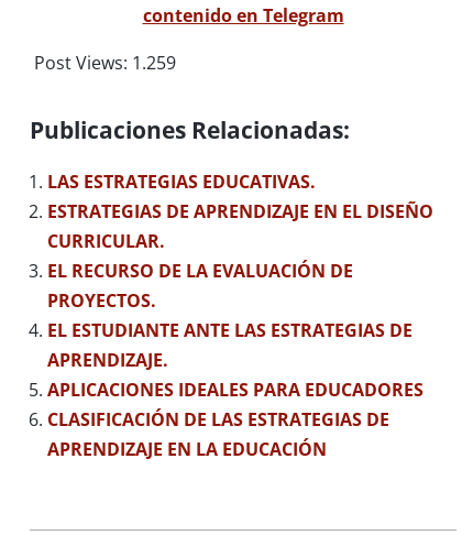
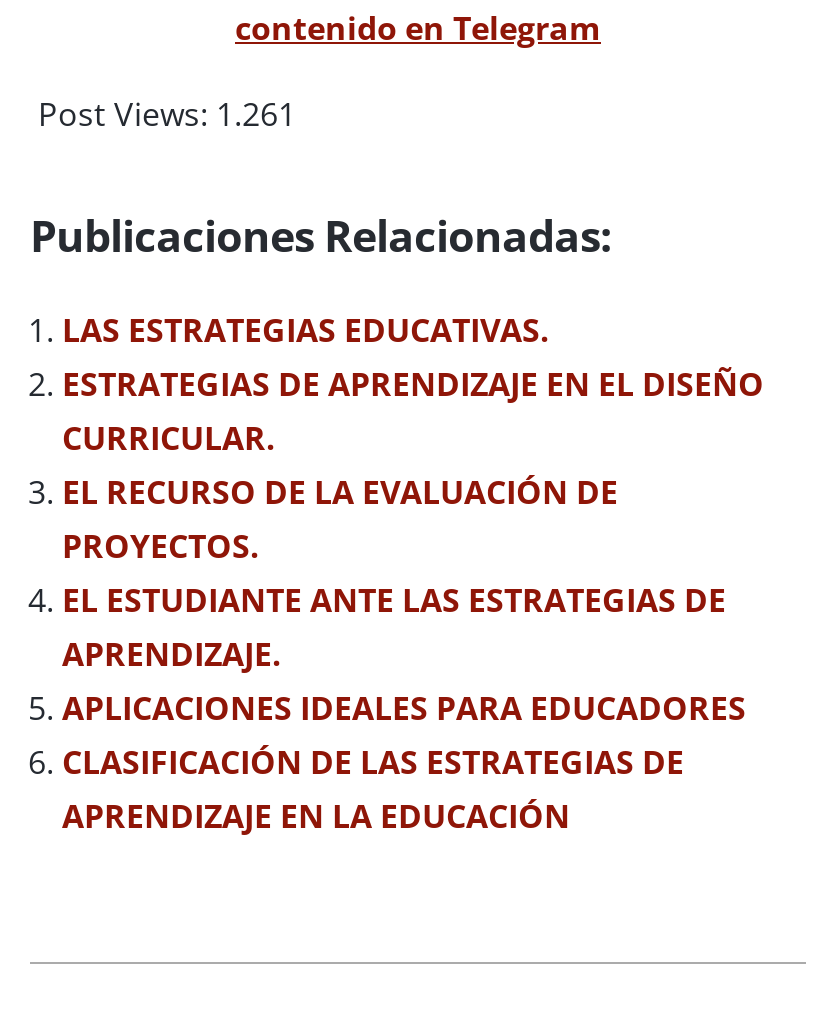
[34,51,176,75] Post Views: 1.259 -> [38,92,296,136] Post Views: 1.261

